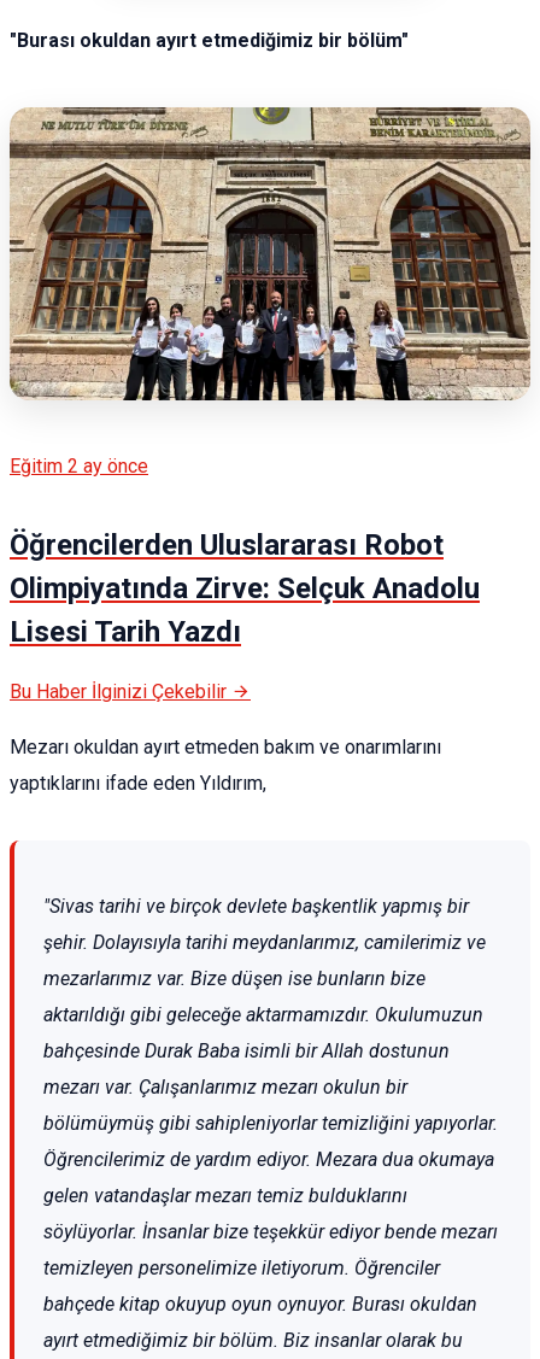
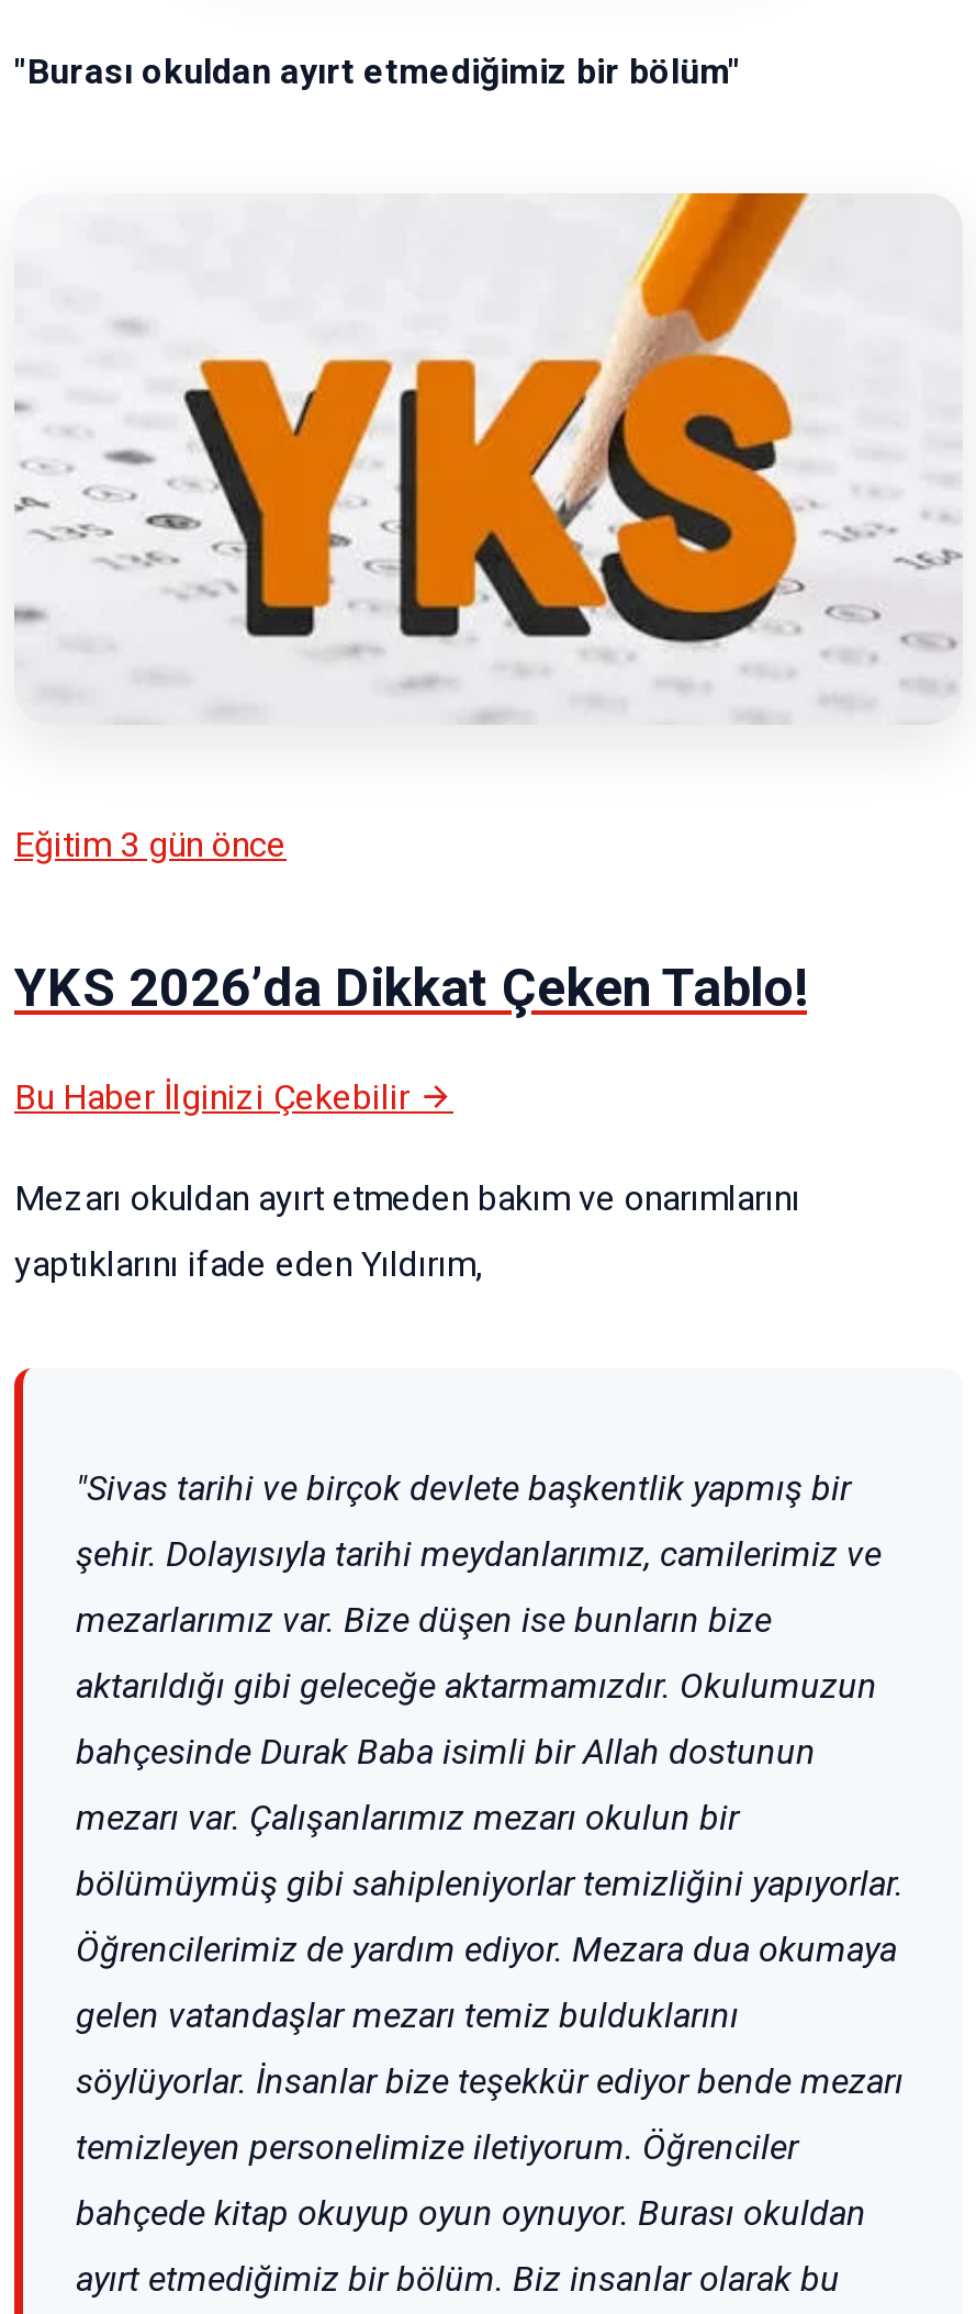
[8,106,532,402] [image] -> [14,191,963,725] [image]
[10,454,148,477] Eğitim 2 ay önce -> [14,824,287,866] Eğitim 3 gün önce
[10,528,480,648] Öğrencilerden Uluslararası Robot | Olimpiyatında Zirve: Selçuk Anadolu | Lisesi Tarih Yazdı -> [14,958,807,1020] YKS 2026’da Dikkat Çeken Tablo!

